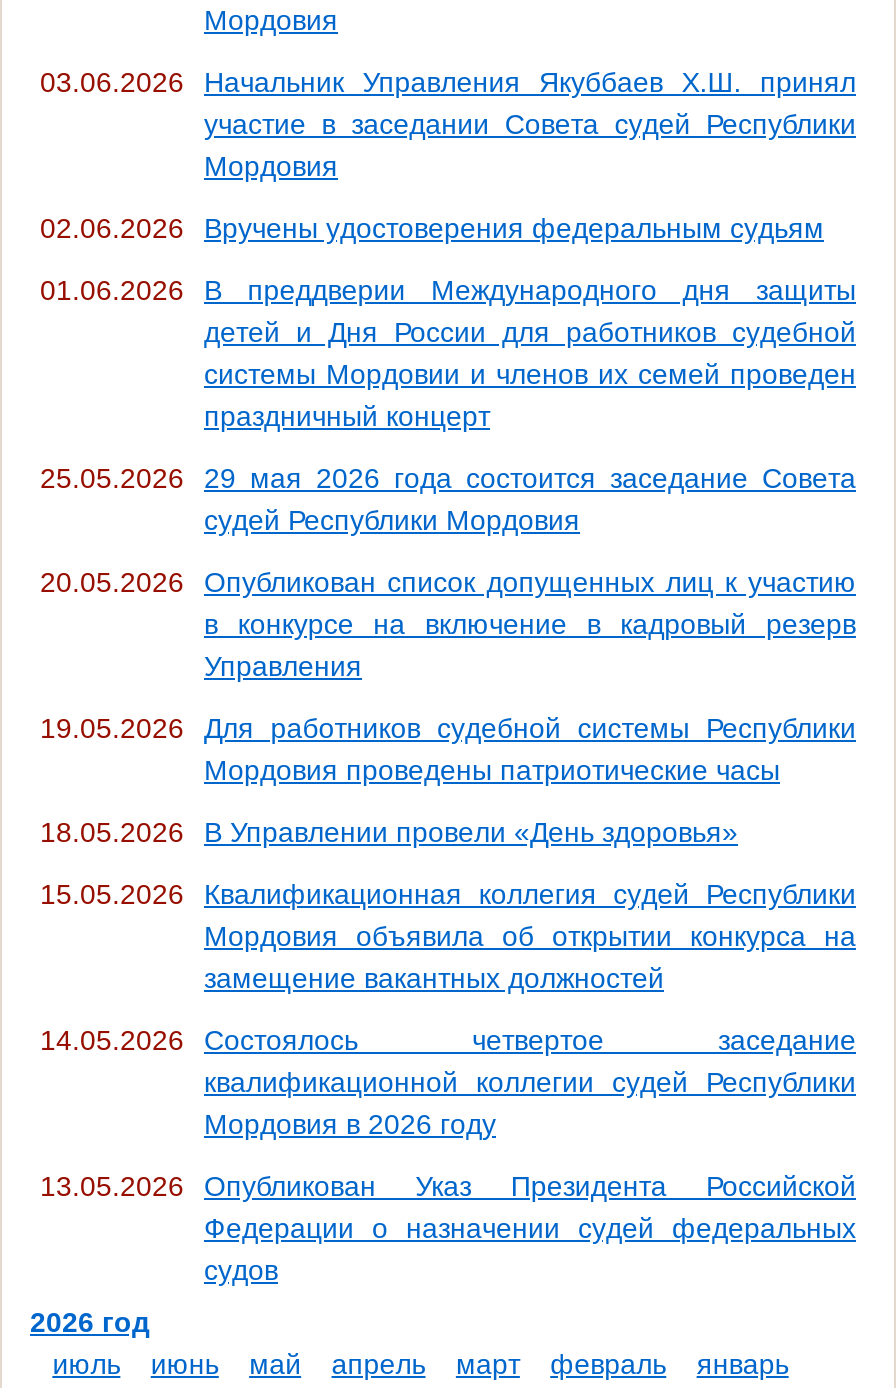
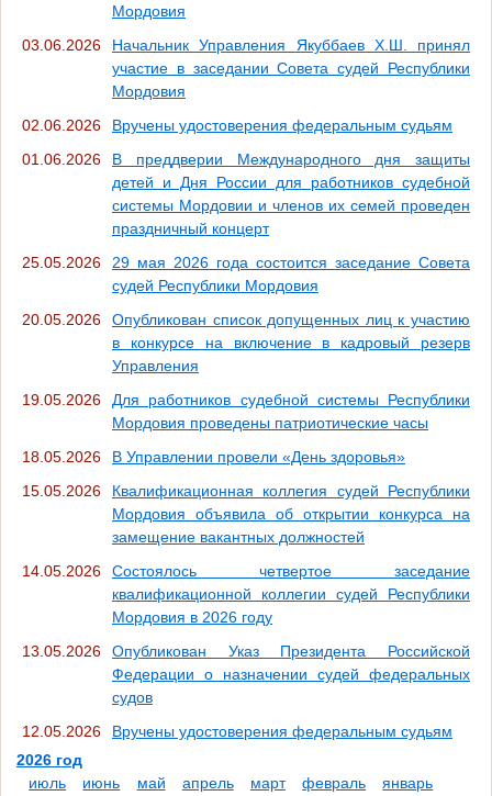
none -> [22,723,452,740] 12.05.2026 | Вручены удостоверения федеральным судьям

